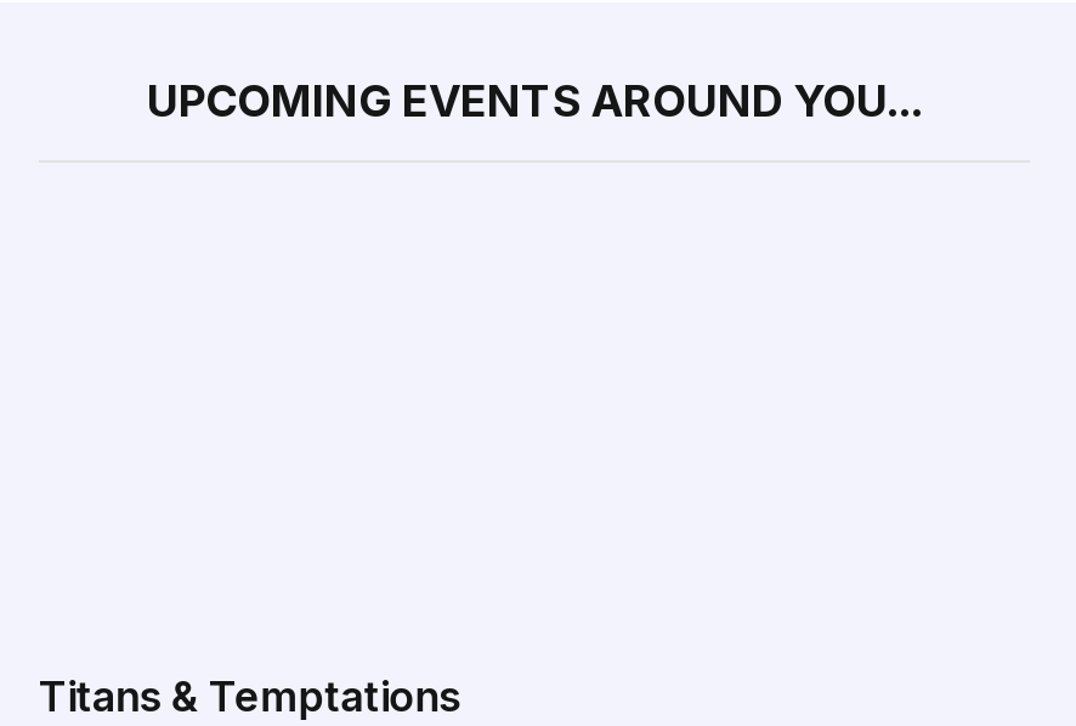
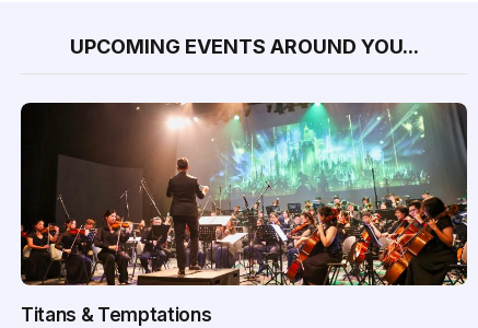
none -> [20,102,468,286] [image]

